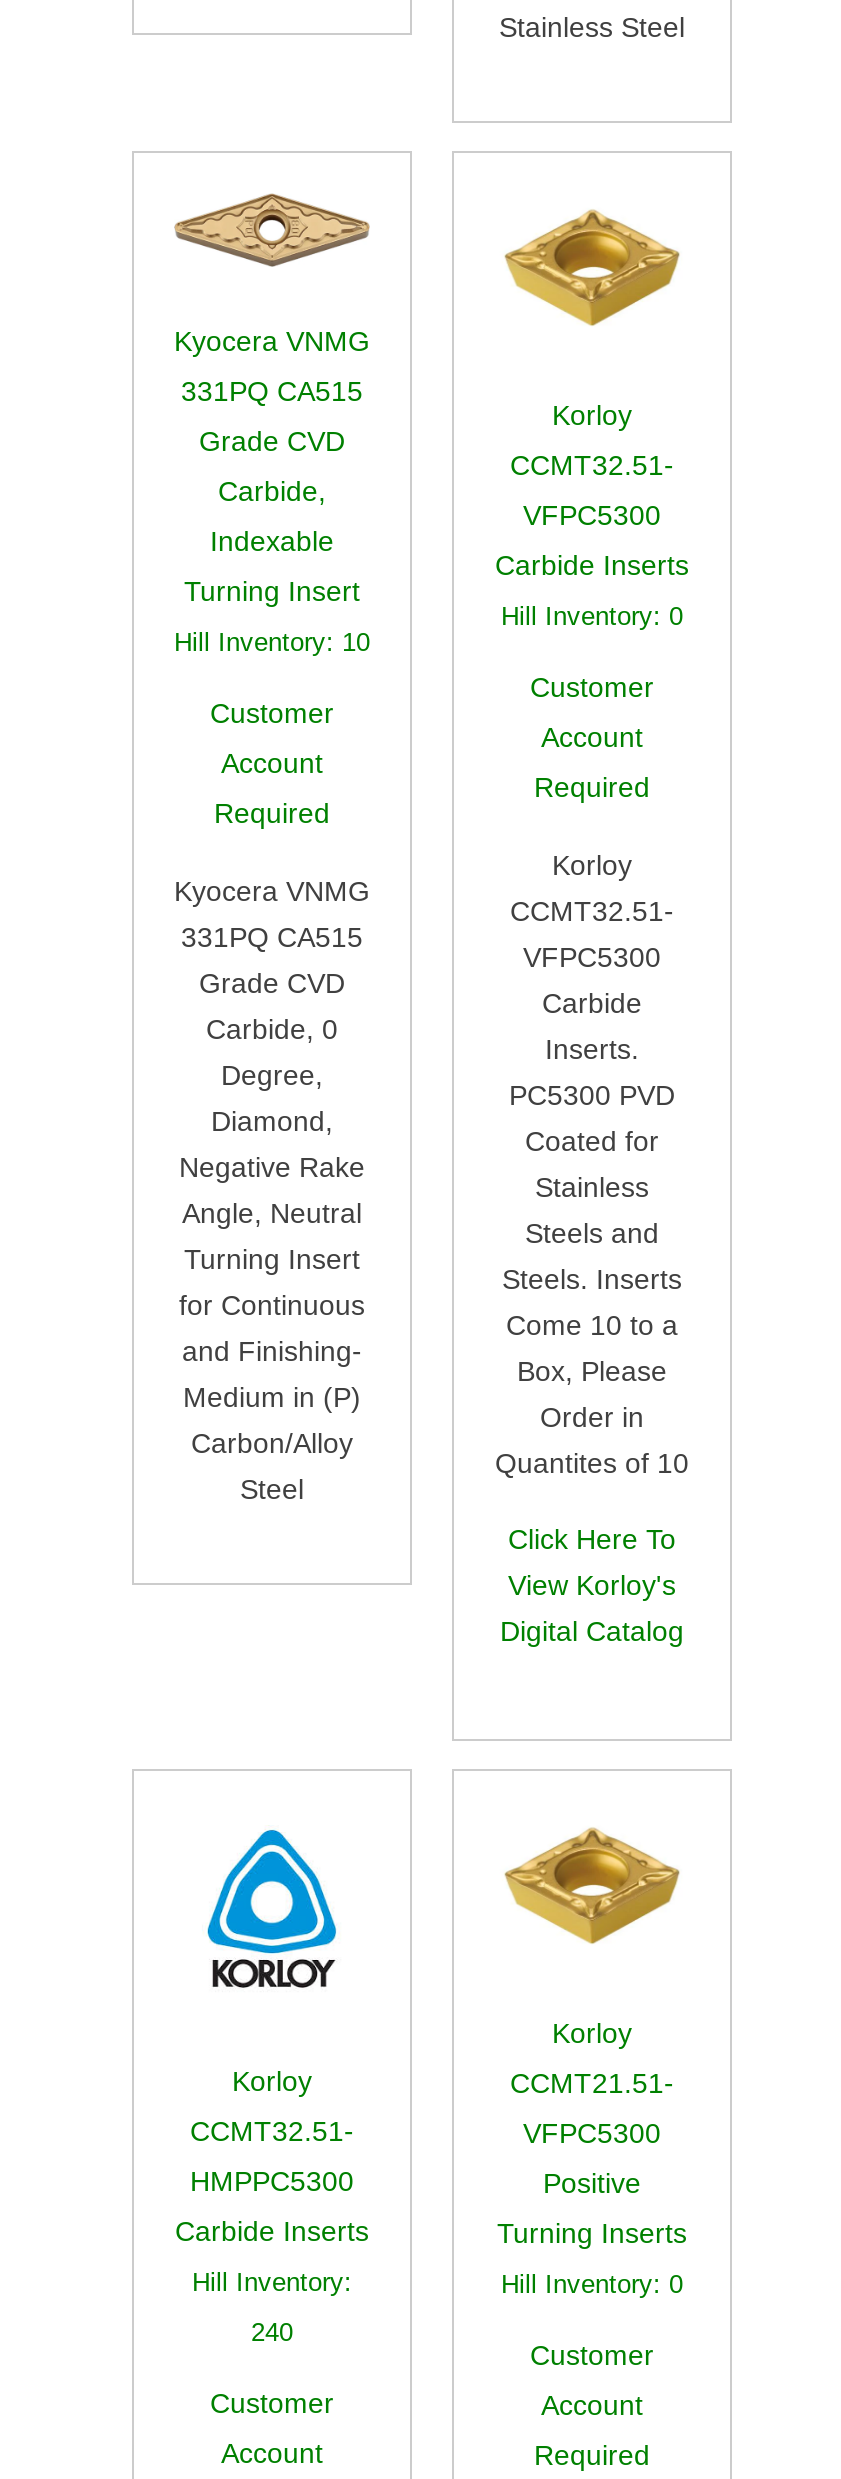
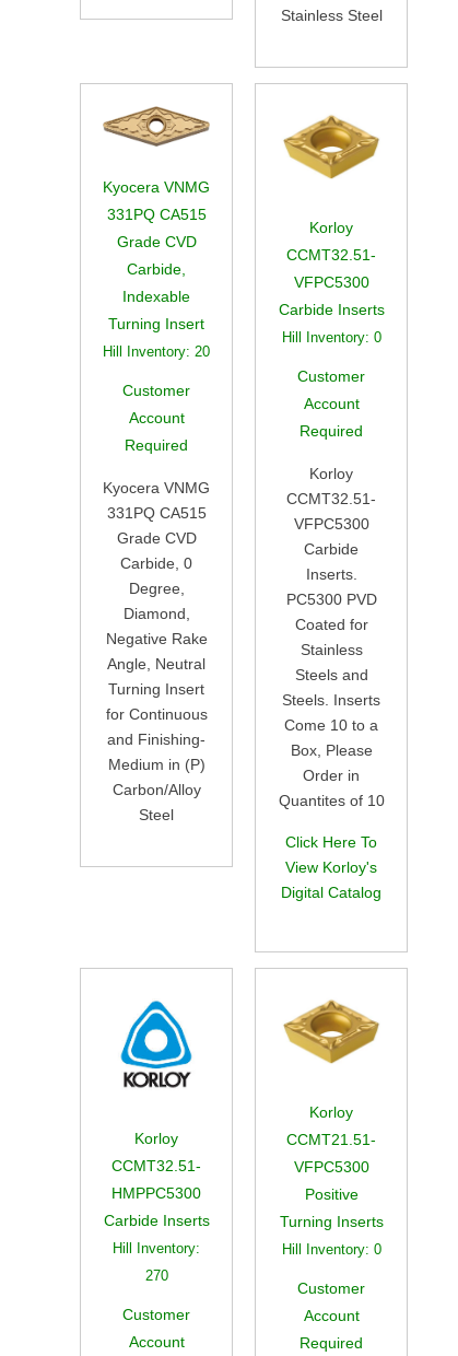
[174,627,370,657] Hill Inventory: 10 -> [103,344,210,360] Hill Inventory: 20
[251,2317,293,2347] 240 -> [145,1267,168,1284] 270

